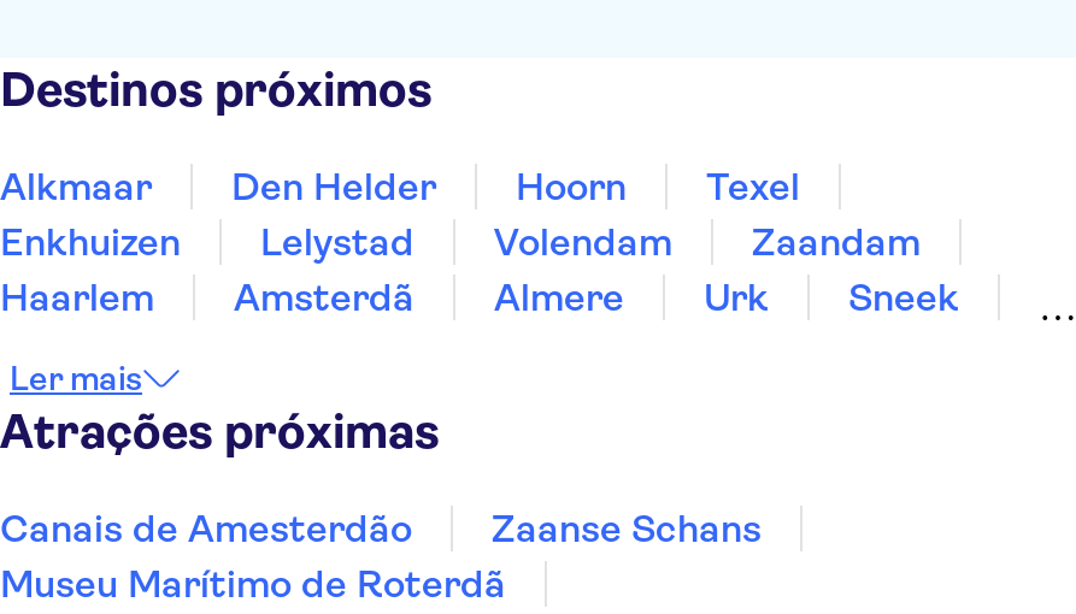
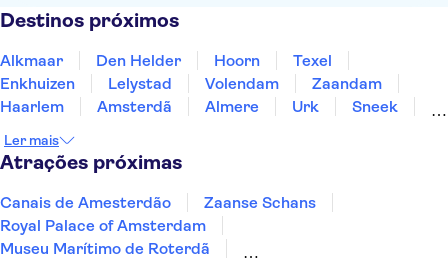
none -> [0,216,206,235] Royal Palace of Amsterdam

